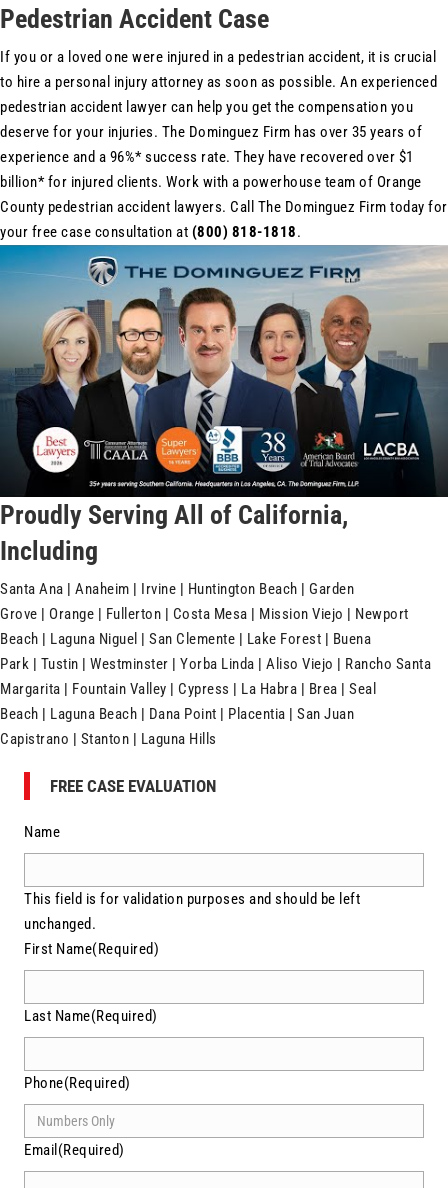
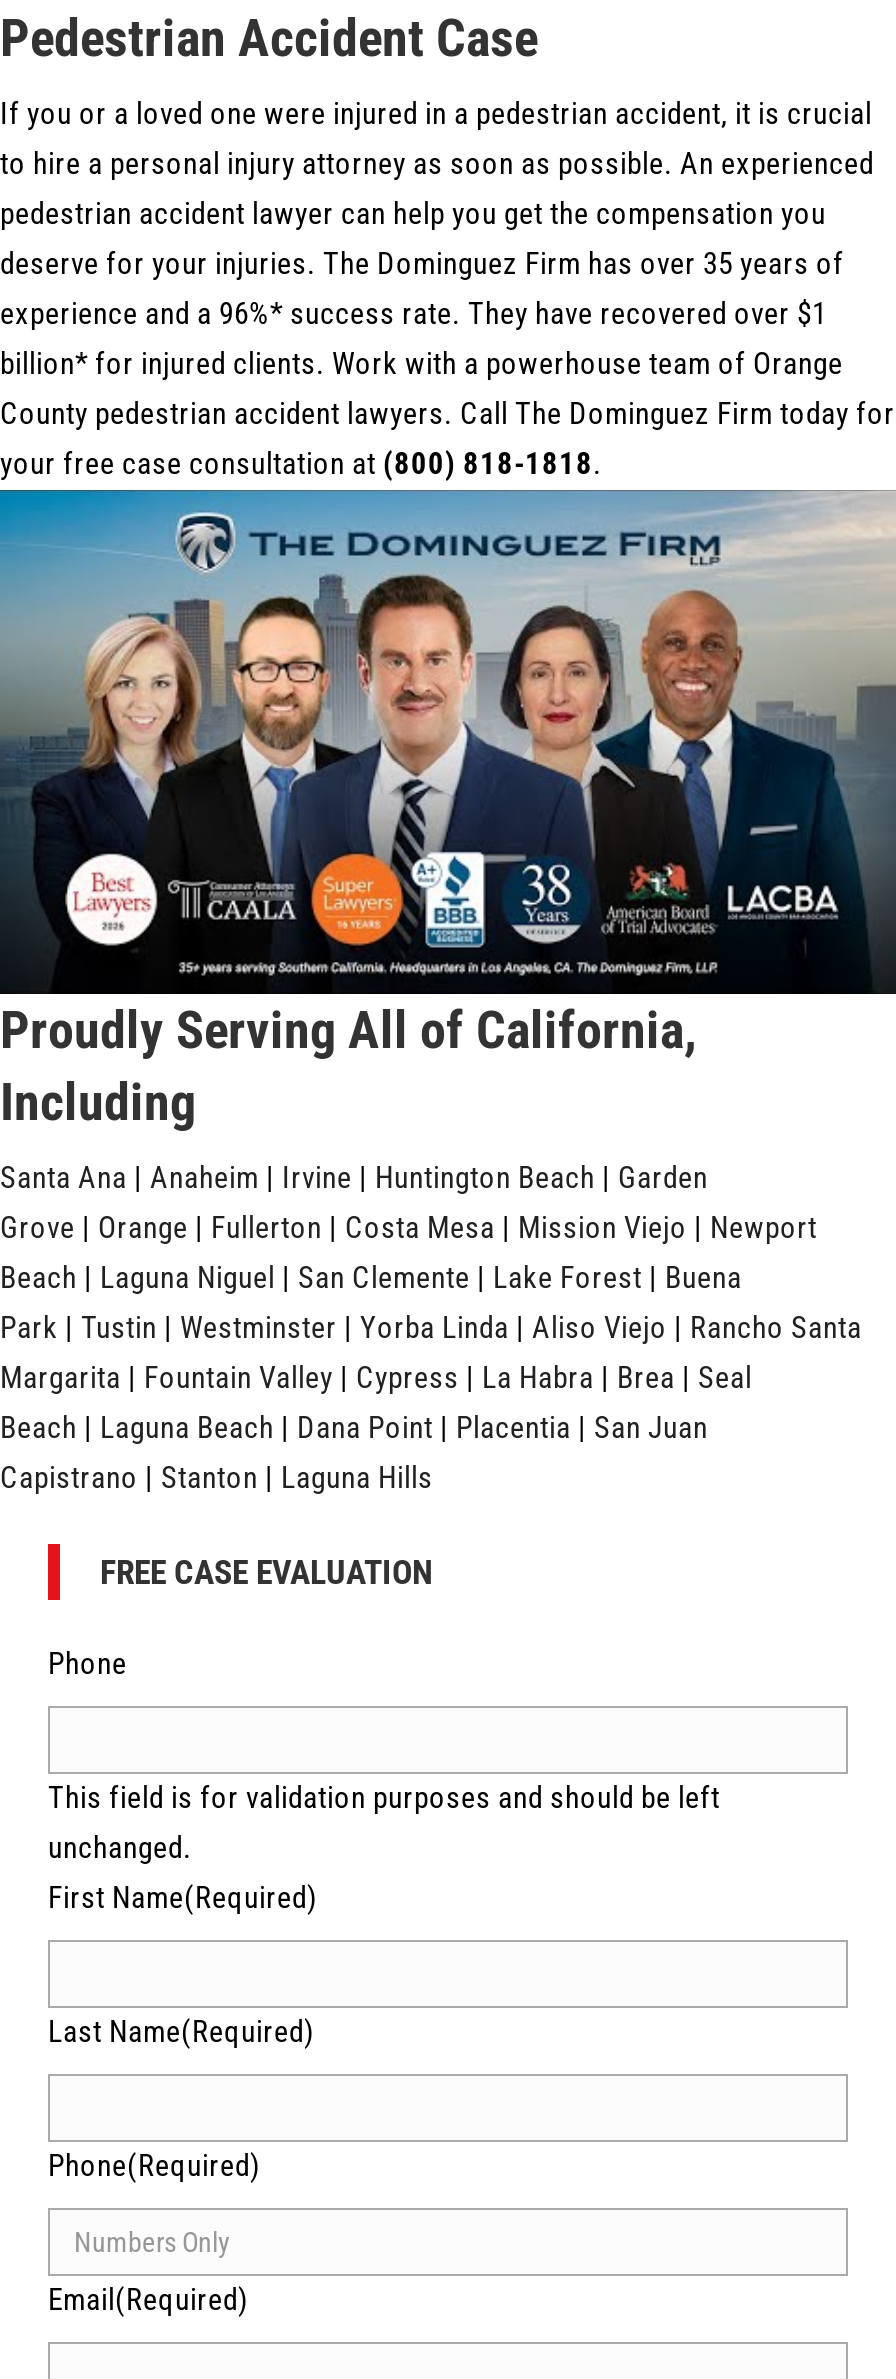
[24,823,60,841] Name -> [48,1646,127,1682] Phone

